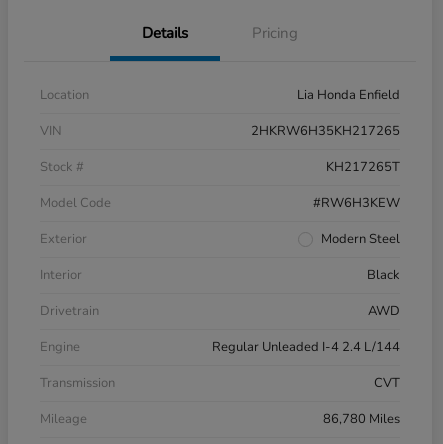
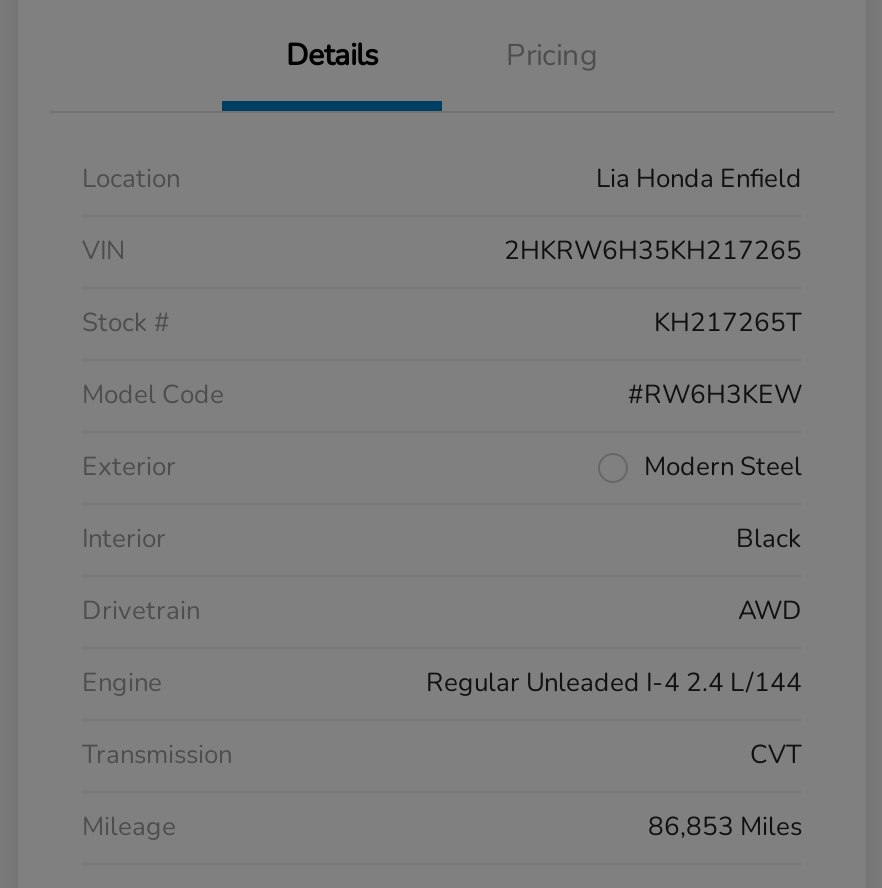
[323,410,400,428] 86,780 Miles -> [648,809,802,845] 86,853 Miles

